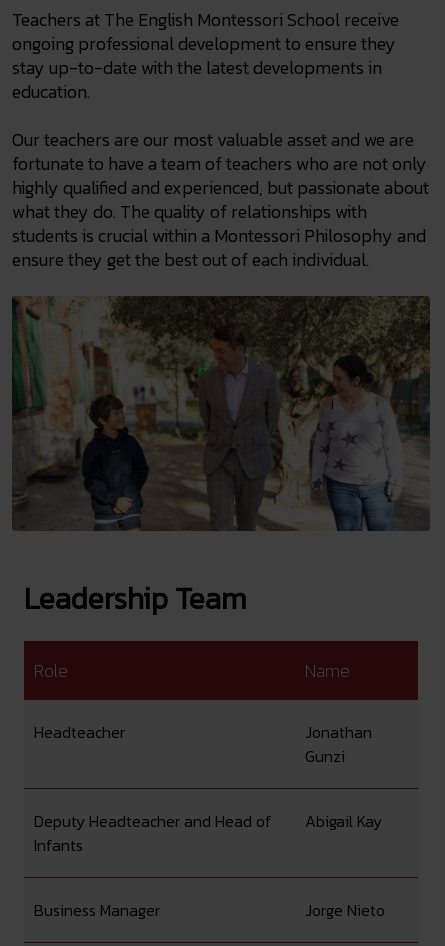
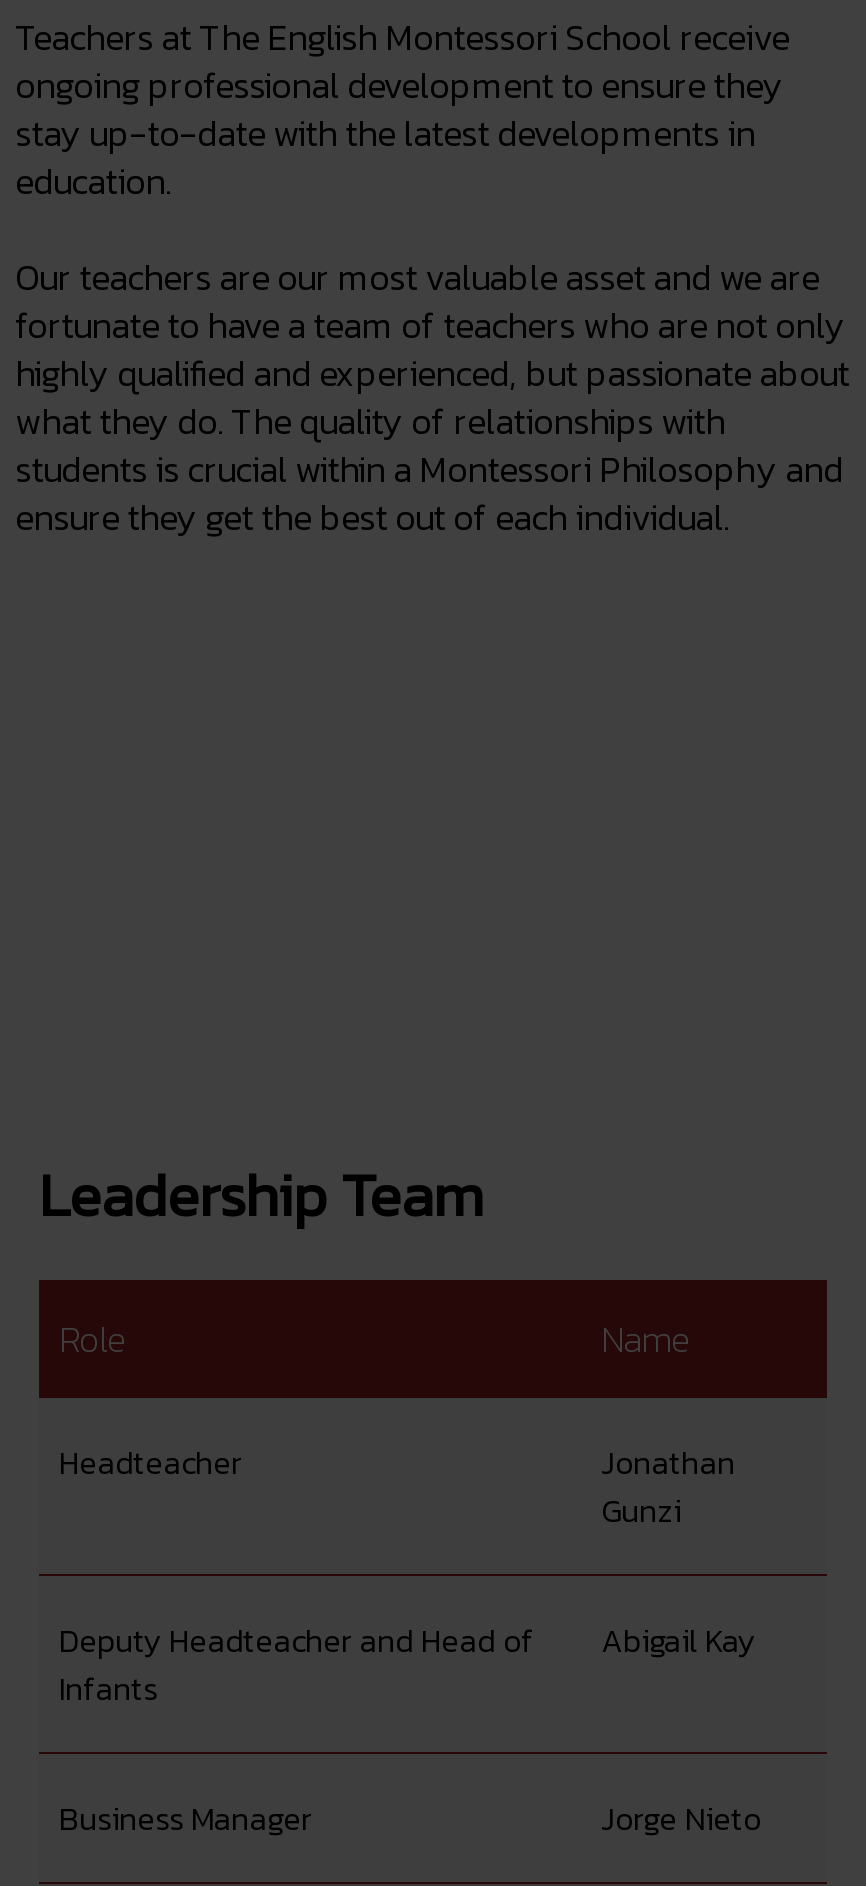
[11,295,431,532] [image] -> none

